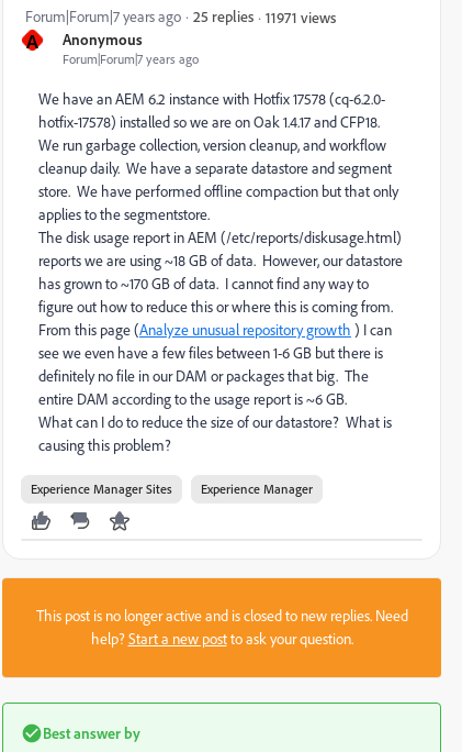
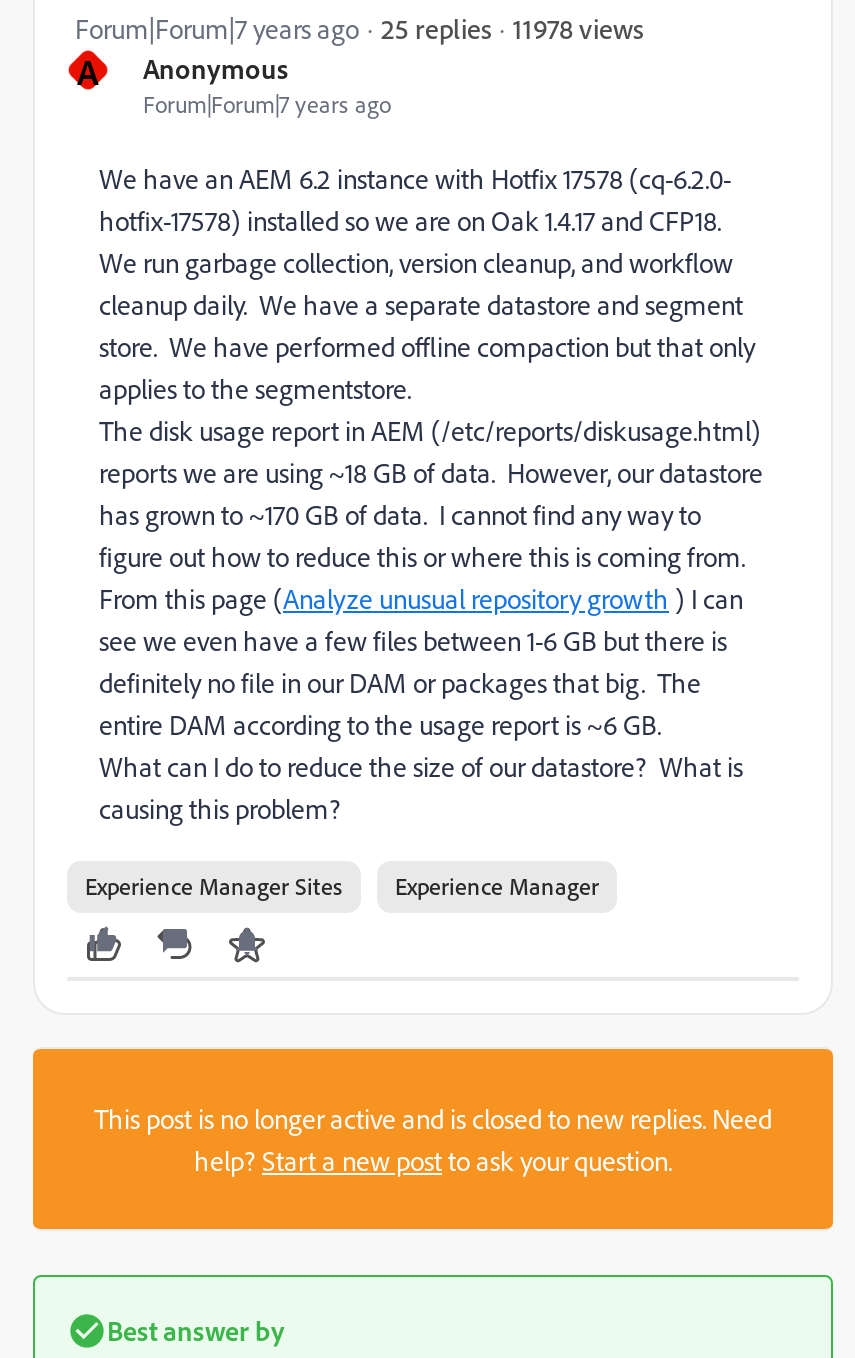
[266,7,336,26] 11971 views -> [513,10,643,44] 11978 views

